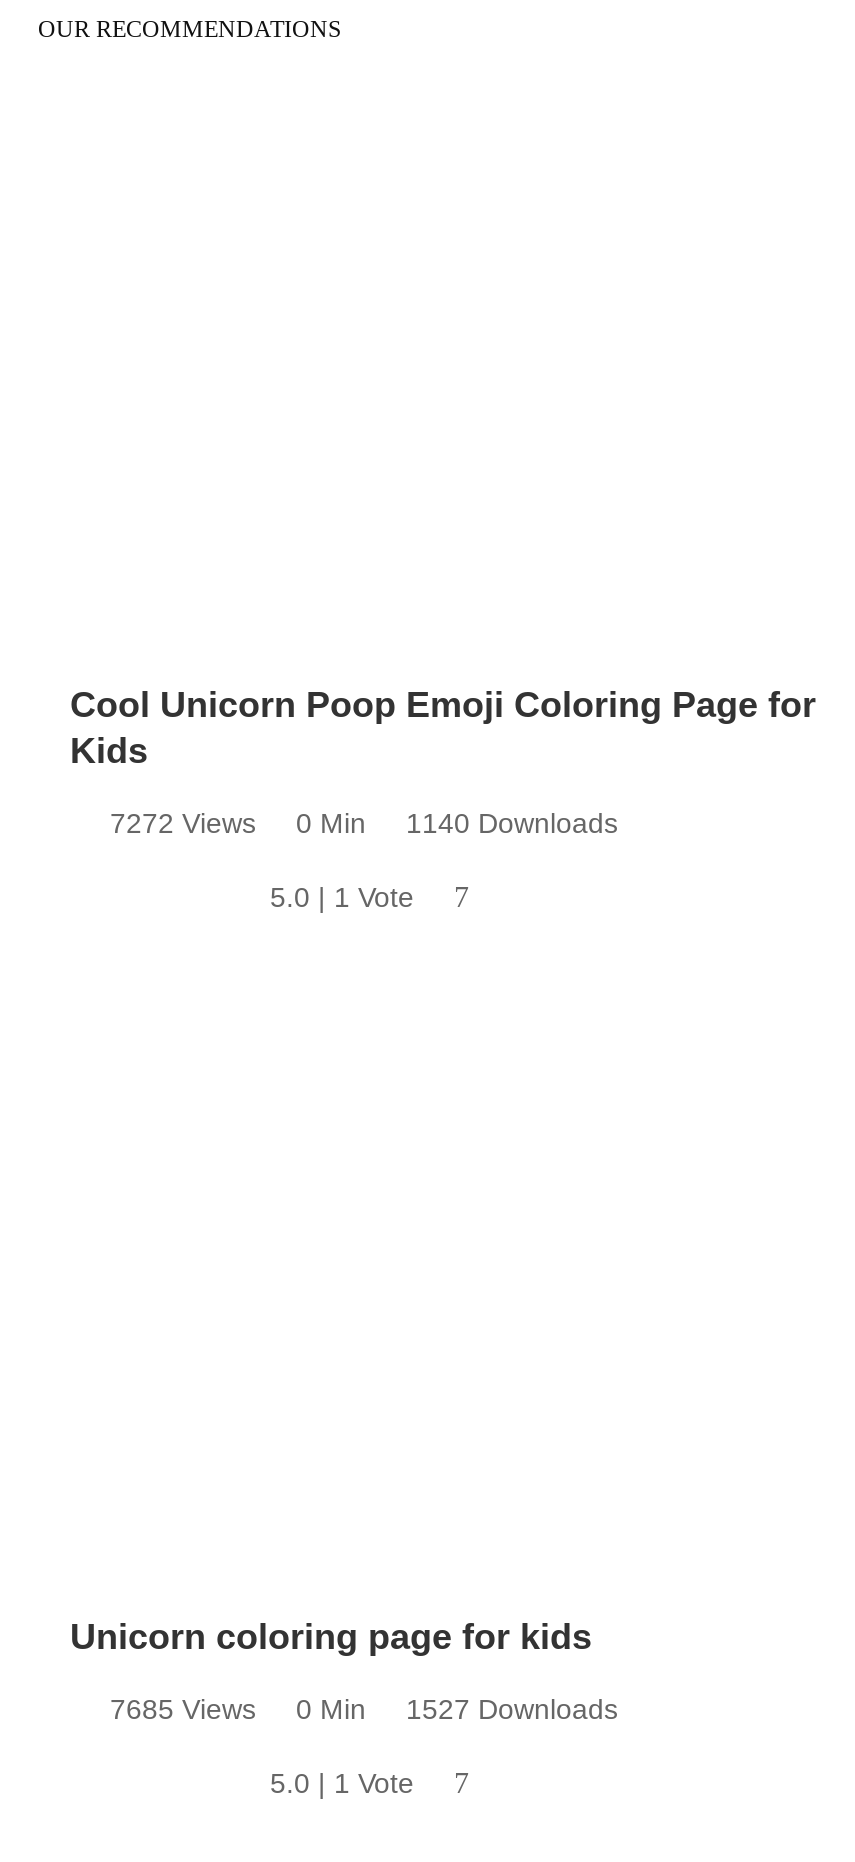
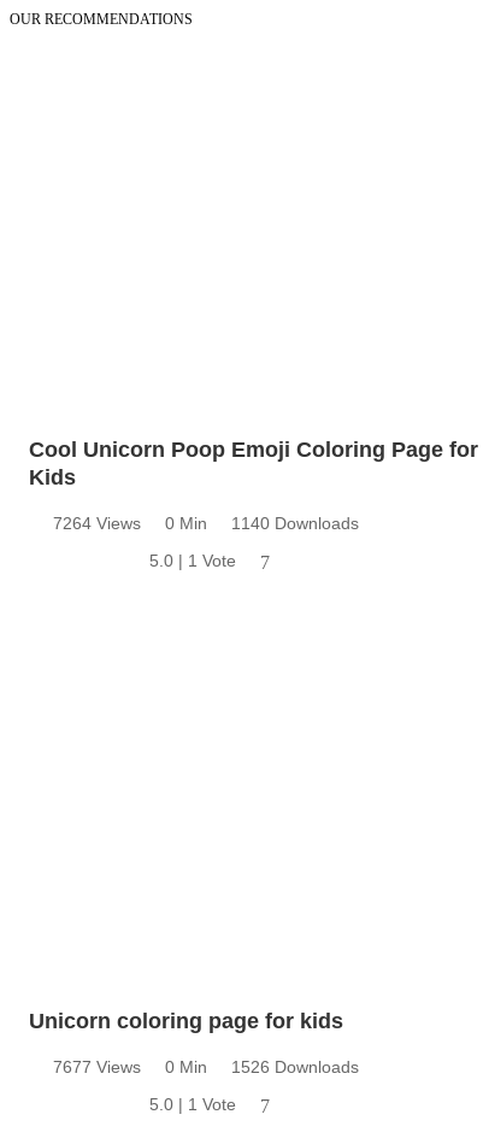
[110,807,618,839] 7272 Views 0 Min 1140 Downloads -> [53,514,359,533] 7264 Views 0 Min 1140 Downloads
[110,1694,256,1726] 7685 Views -> [53,1057,141,1076] 7677 Views
[406,1694,618,1726] 1527 Downloads -> [231,1057,359,1076] 1526 Downloads

